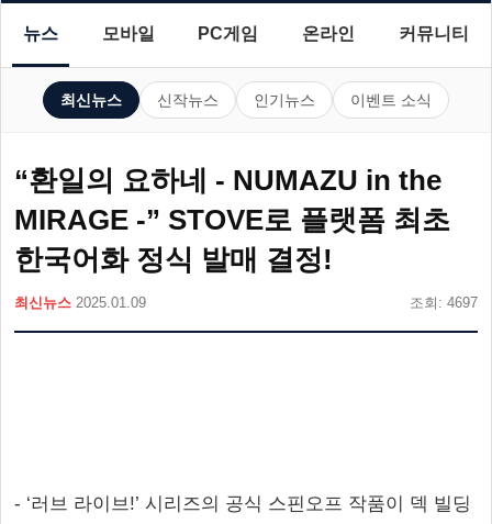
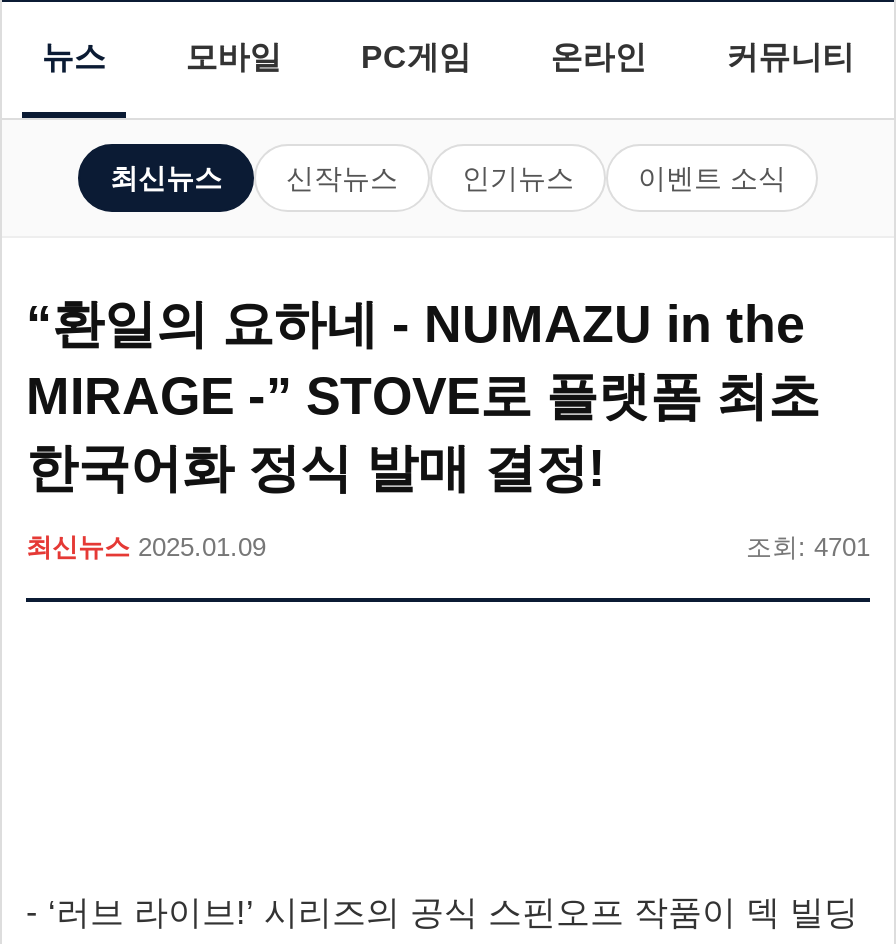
[410,294,478,311] 조회: 4697 -> [746,532,870,562] 조회: 4701

